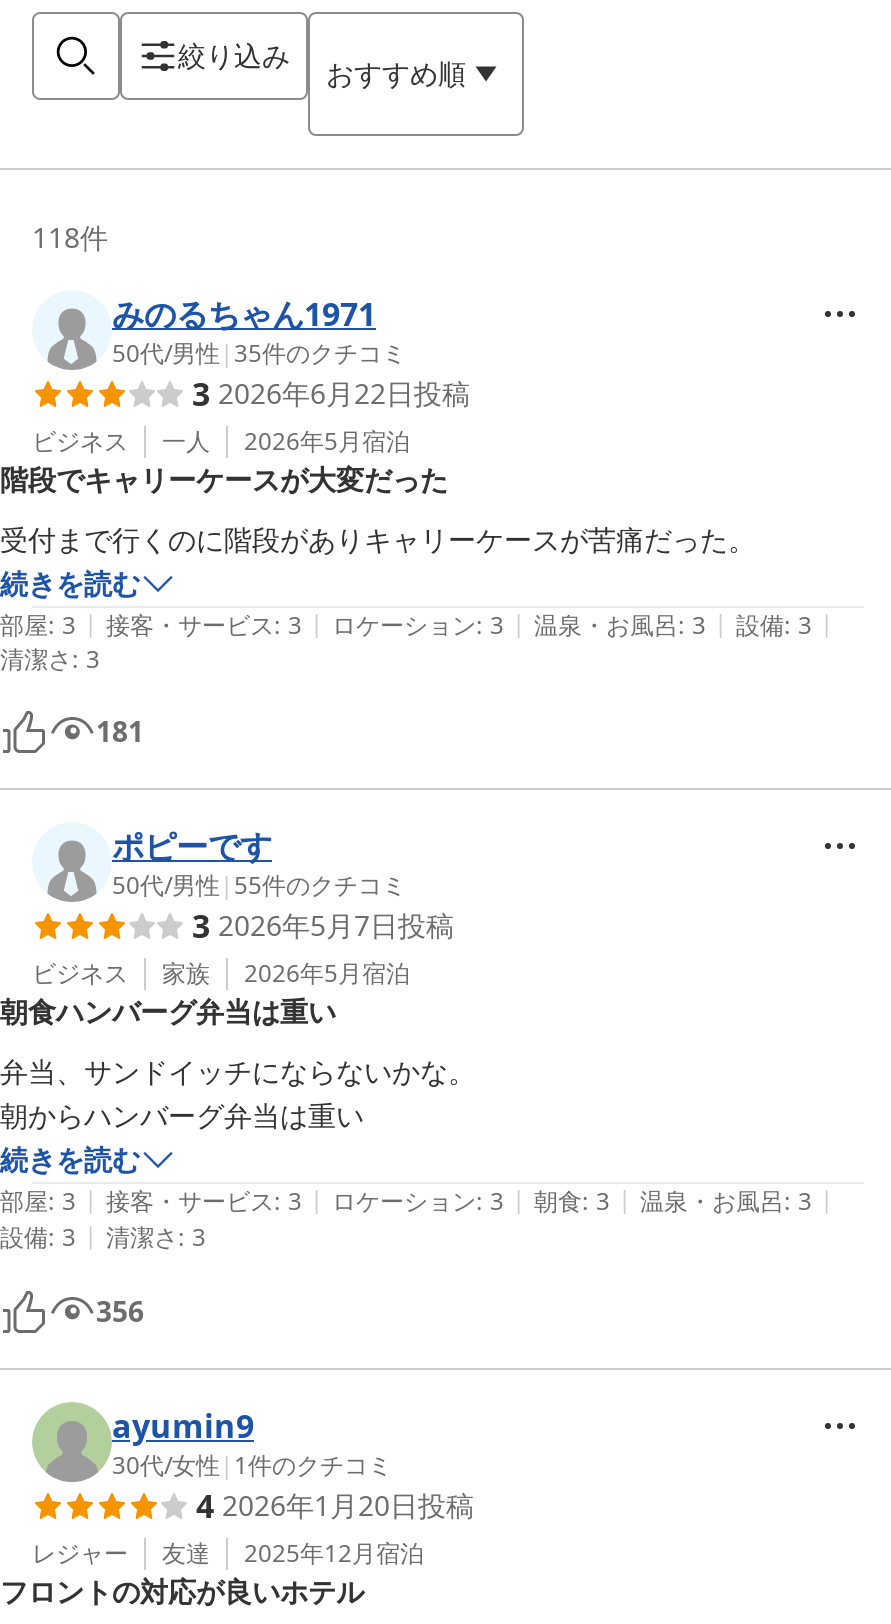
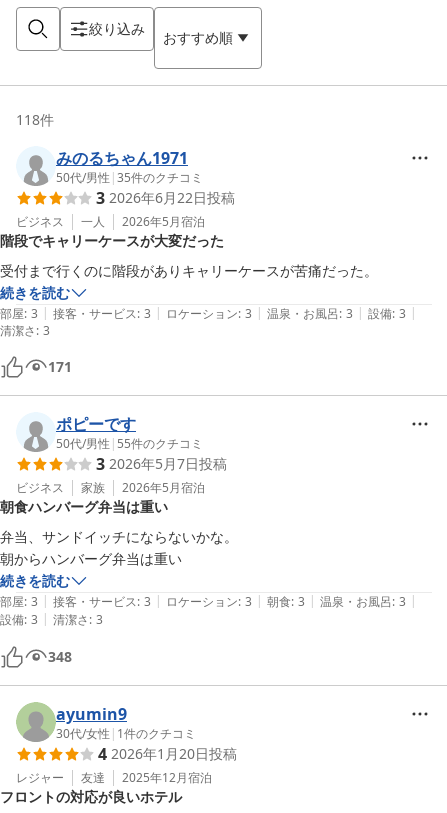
[96,712,144,750] 181 -> [48,357,72,376] 171
[96,1292,144,1330] 356 -> [48,647,72,666] 348

